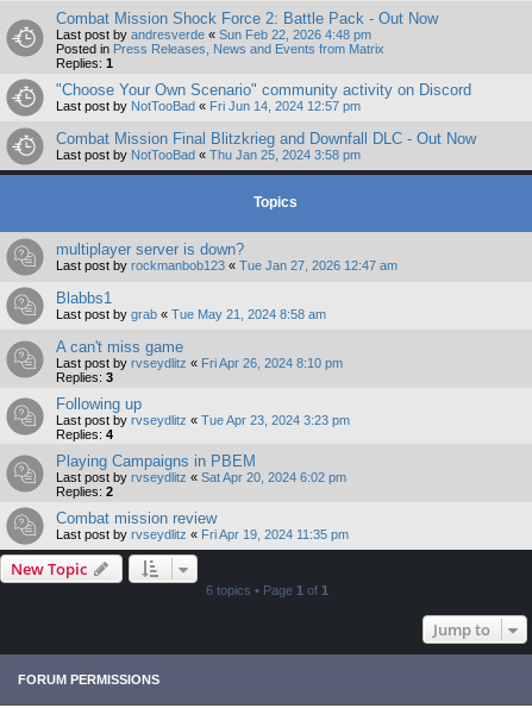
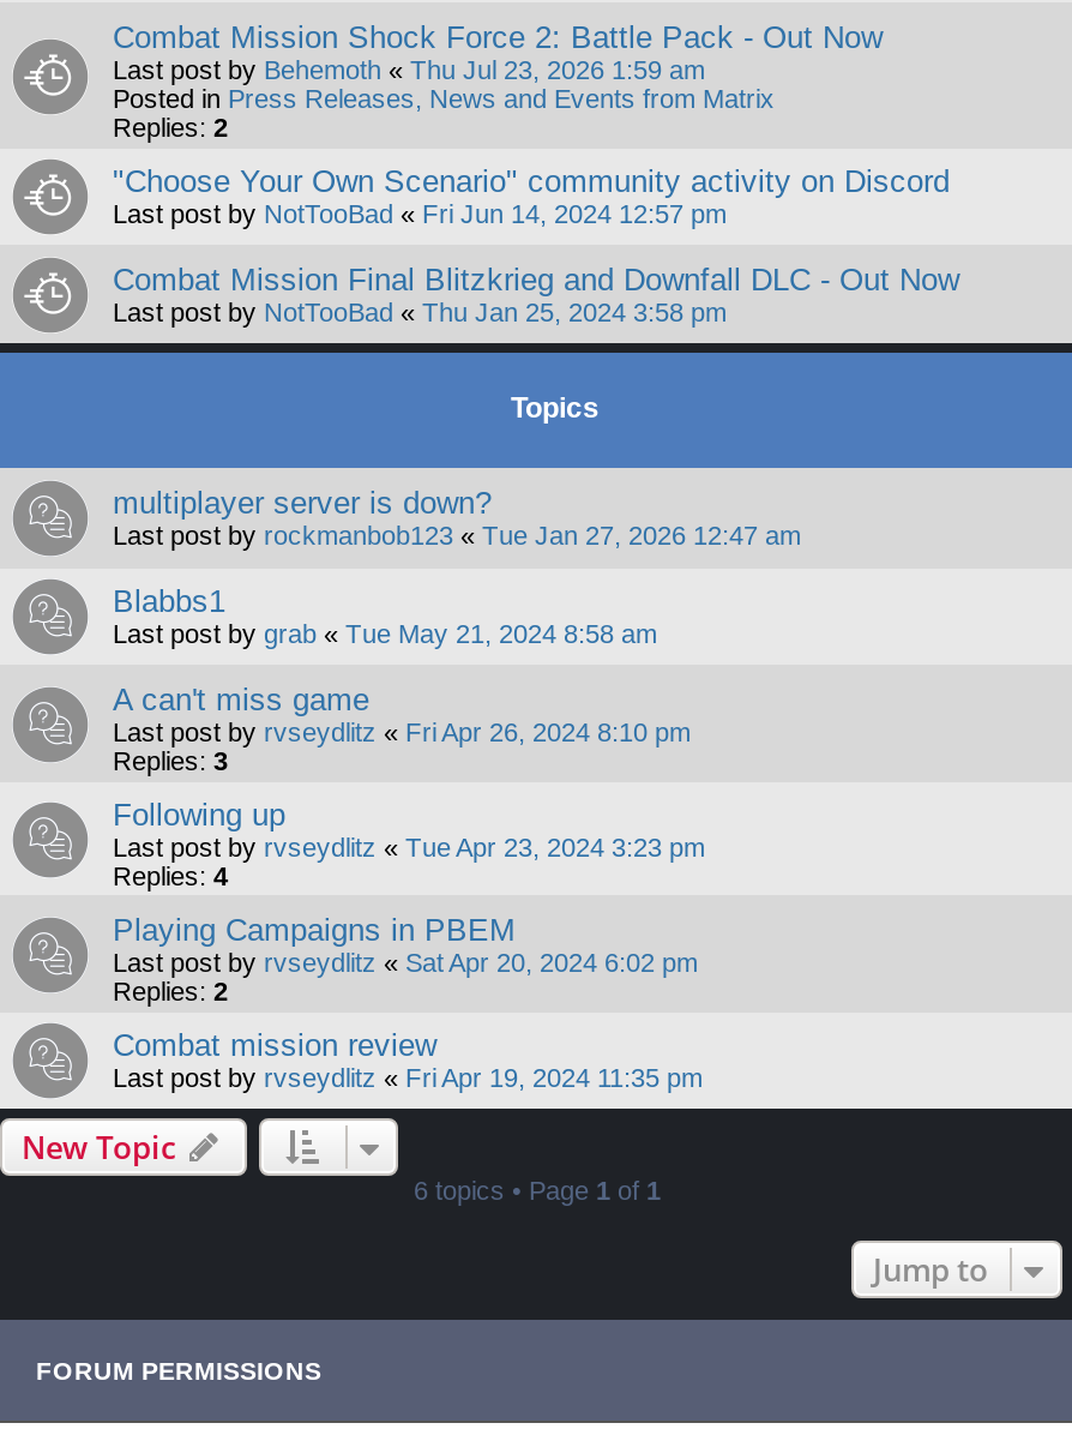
[56,27,371,41] Last post by andresverde «Sun Feb 22, 2026 4:48 pm -> [113,54,705,83] Last post by Behemoth «Thu Jul 23, 2026 1:59 am
[56,55,113,70] Replies: 1 -> [113,112,228,141] Replies: 2

